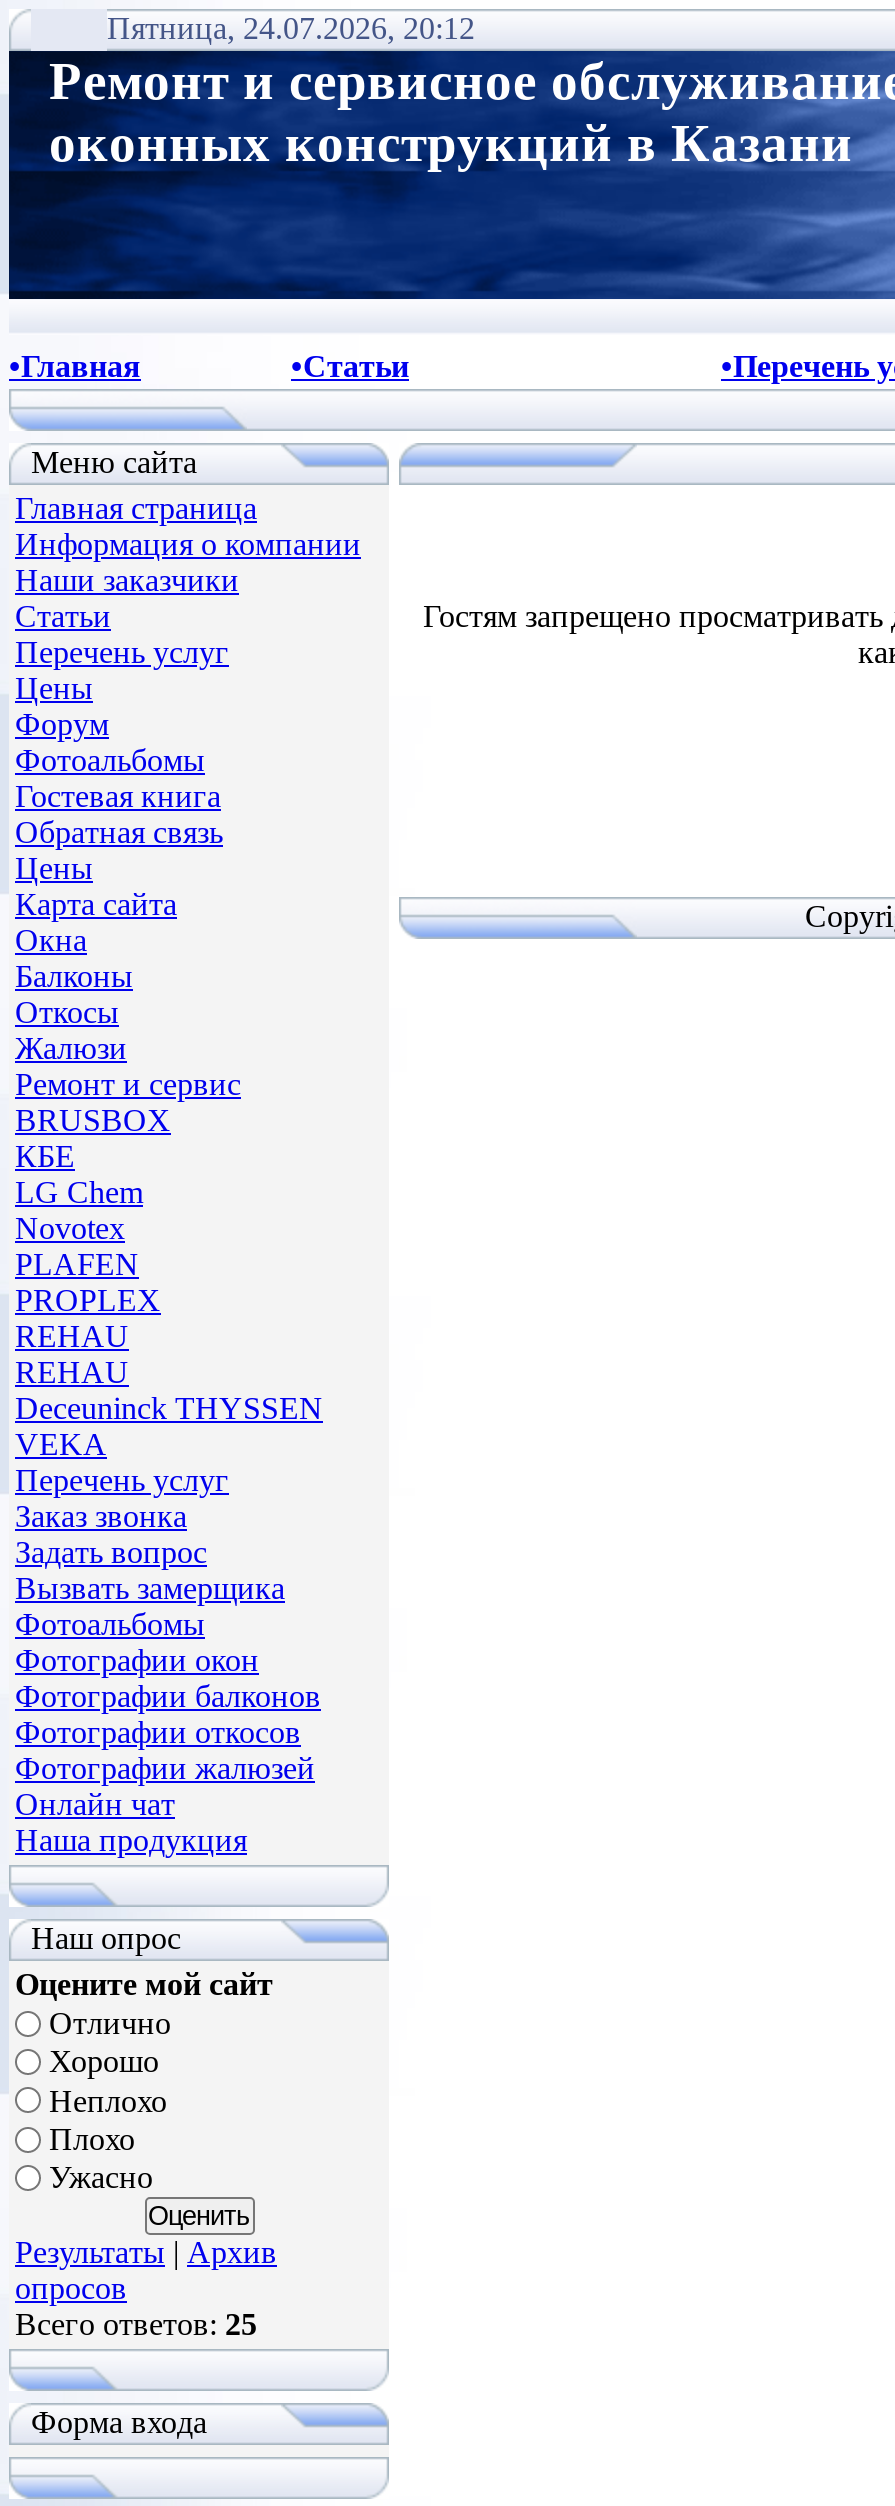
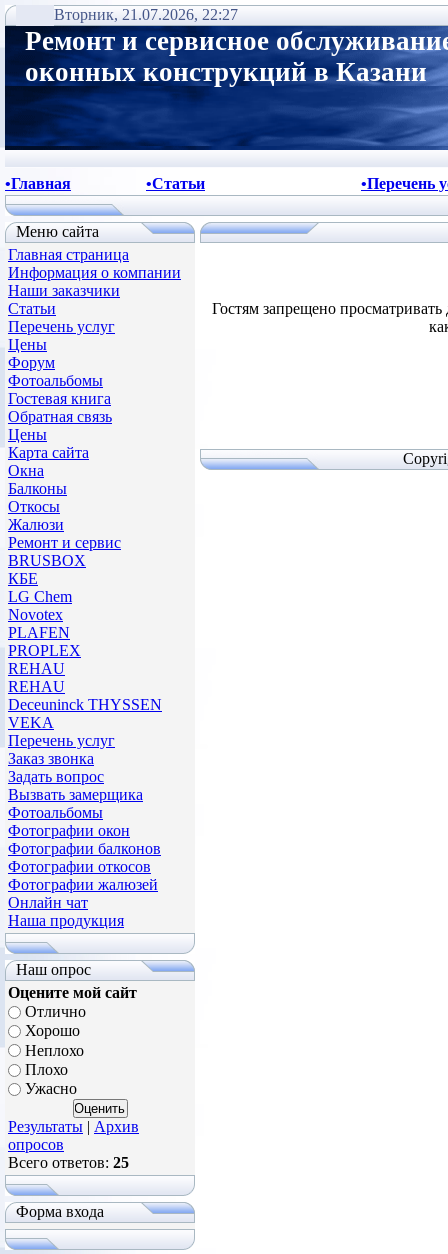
[107,11,475,45] Пятница, 24.07.2026, 20:12 -> [54,6,238,23] Вторник, 21.07.2026, 22:27

